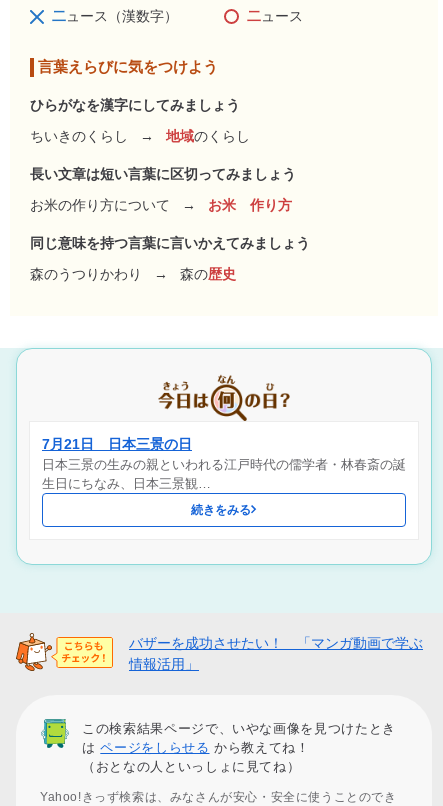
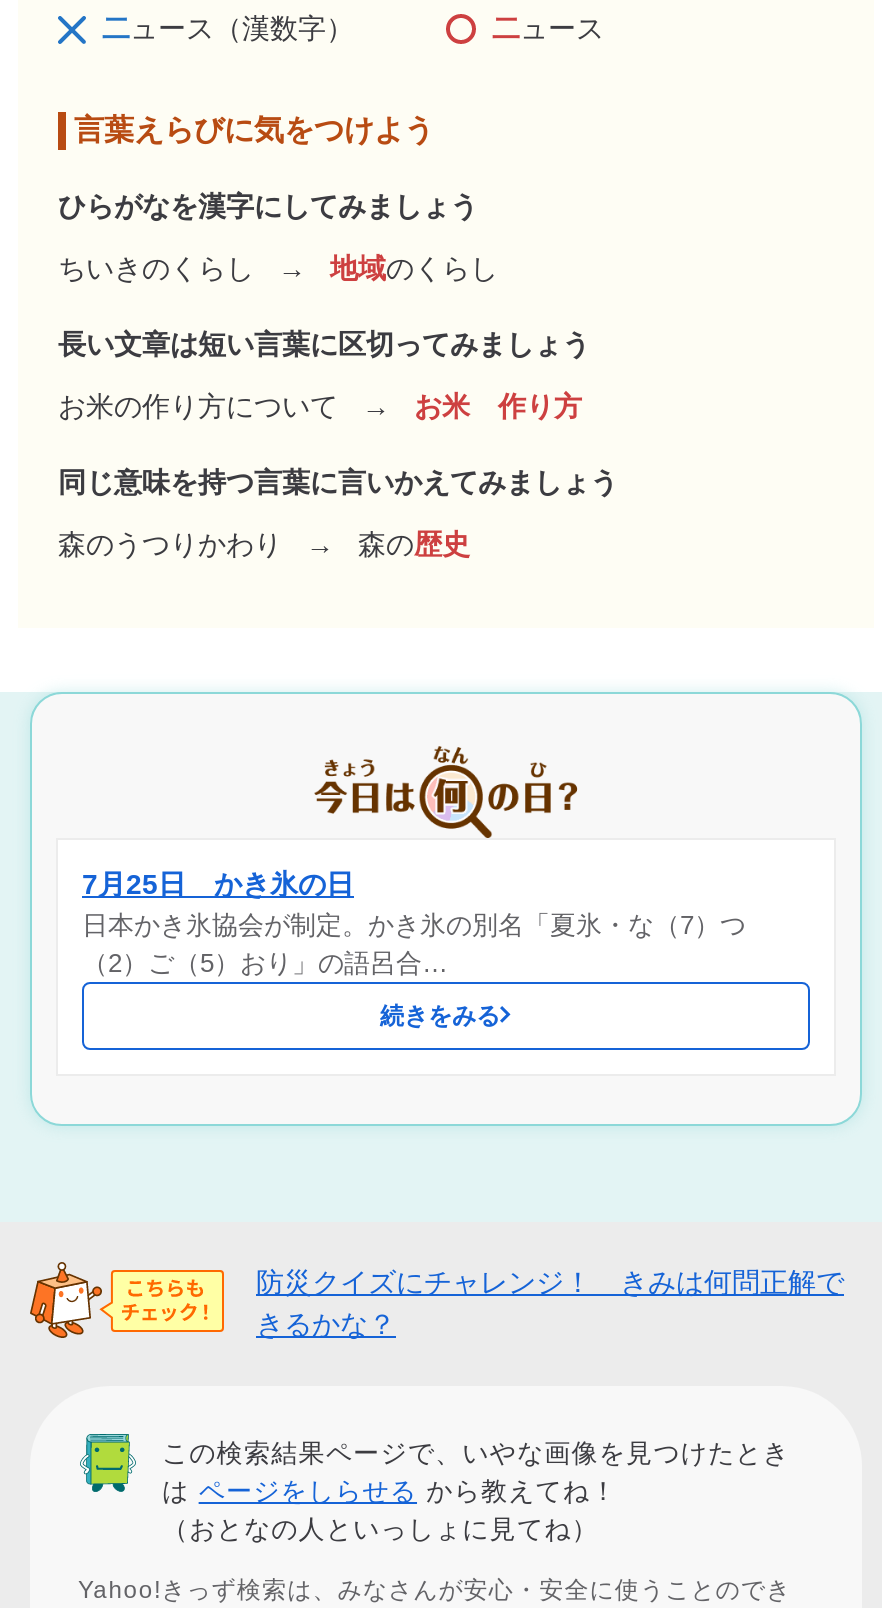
[42,436,406,491] 7月21日 日本三景の日 | 日本三景の生みの親といわれる江戸時代の儒学者・林春斎の誕 | 生日にちなみ、日本三景観… -> [82,868,746,978] 7月25日 かき氷の日 | 日本かき氷協会が制定。かき氷の別名「夏氷・な（7）つ | （2）ご（5）おり」の語呂合…
[129,635,423,672] バザーを成功させたい！ 「マンガ動画で学ぶ | 情報活用」 -> [256,1266,844,1340] 防災クイズにチャレンジ！ きみは何問正解で | きるかな？

